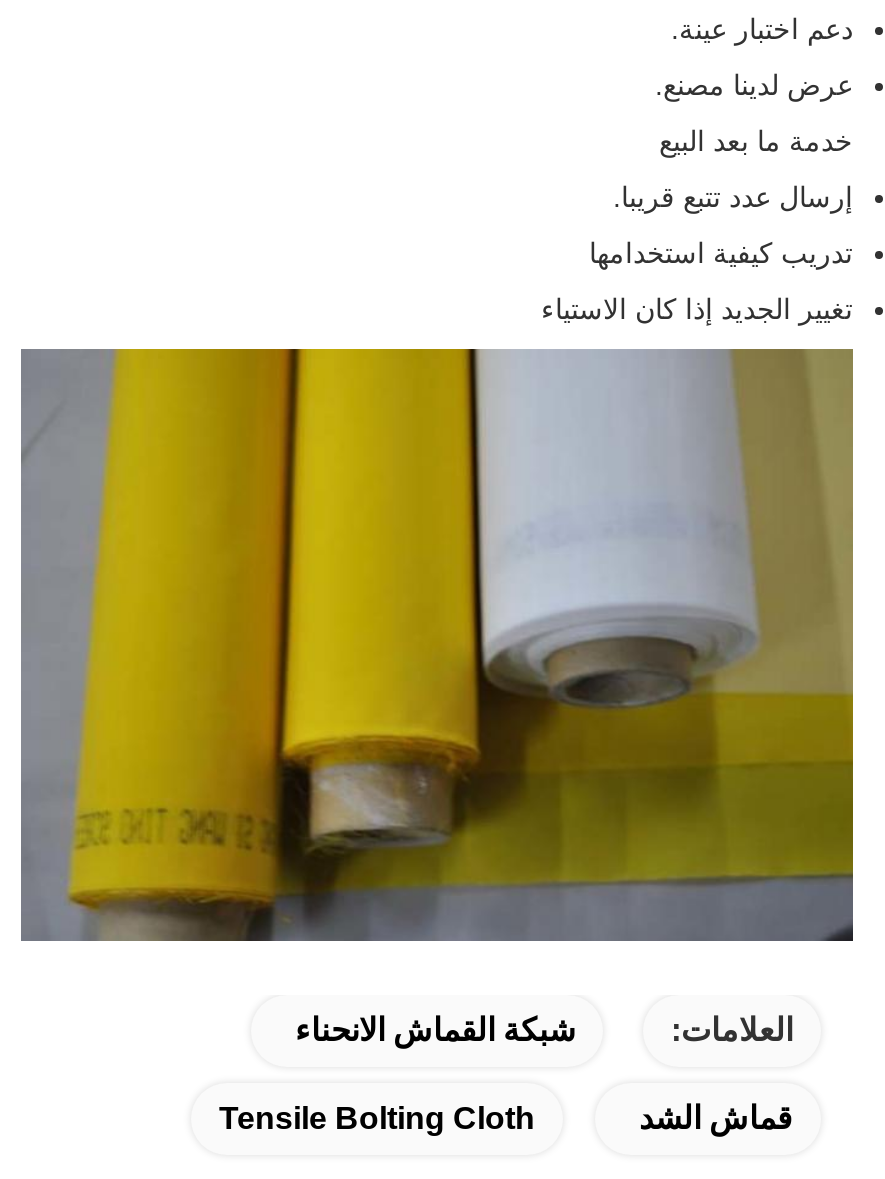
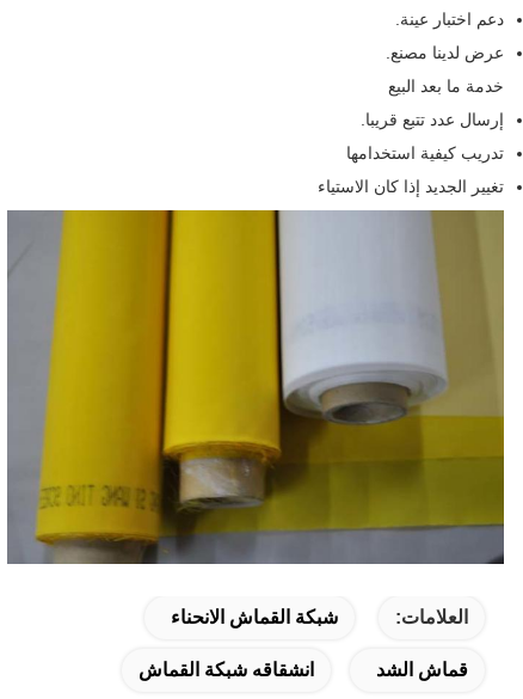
[233,1101,549,1135] Tensile Bolting Cloth -> [147,660,322,680] انشقاقه شبكة القماش

